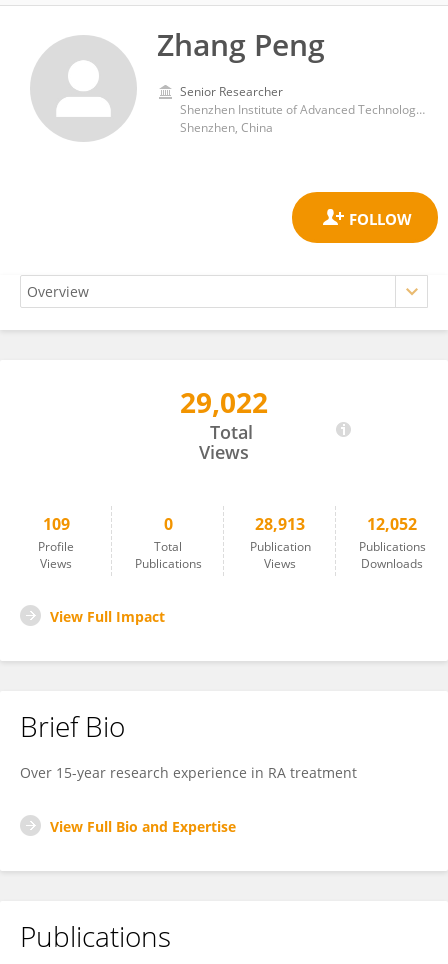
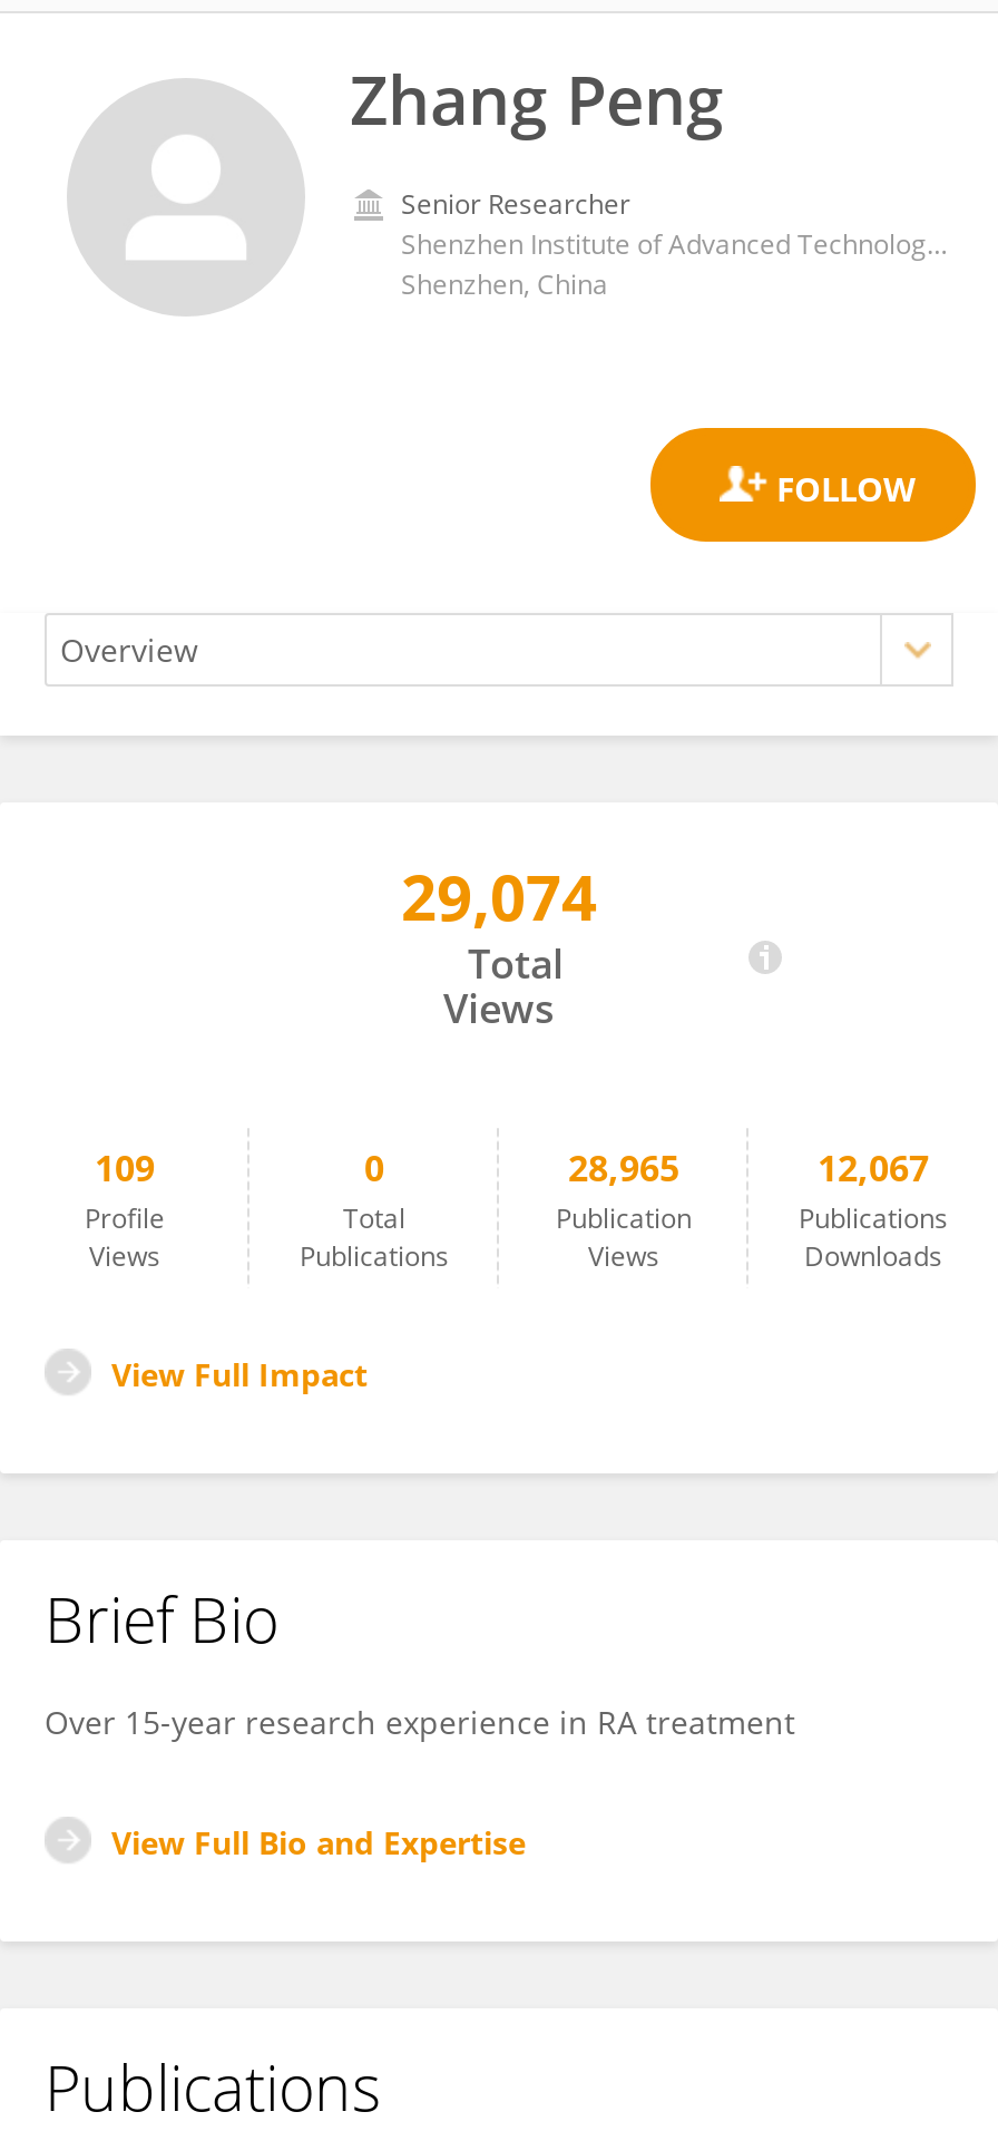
[180,383,268,421] 29,022 -> [401,854,597,938] 29,074
[255,513,305,535] 28,913 -> [568,1144,679,1193] 28,965
[367,513,417,535] 12,052 -> [818,1144,929,1193] 12,067

